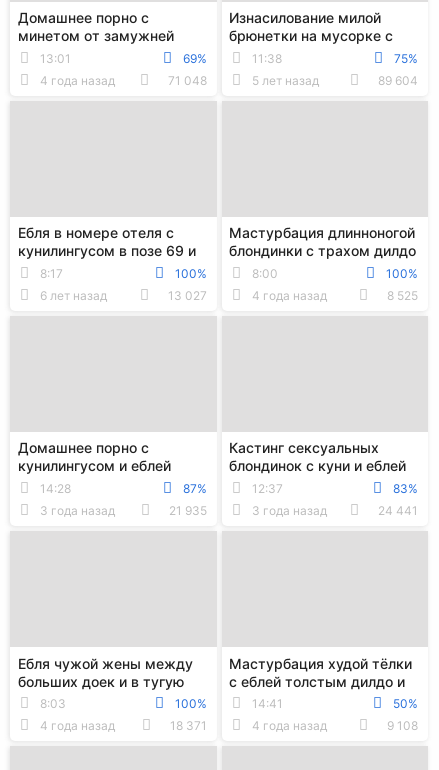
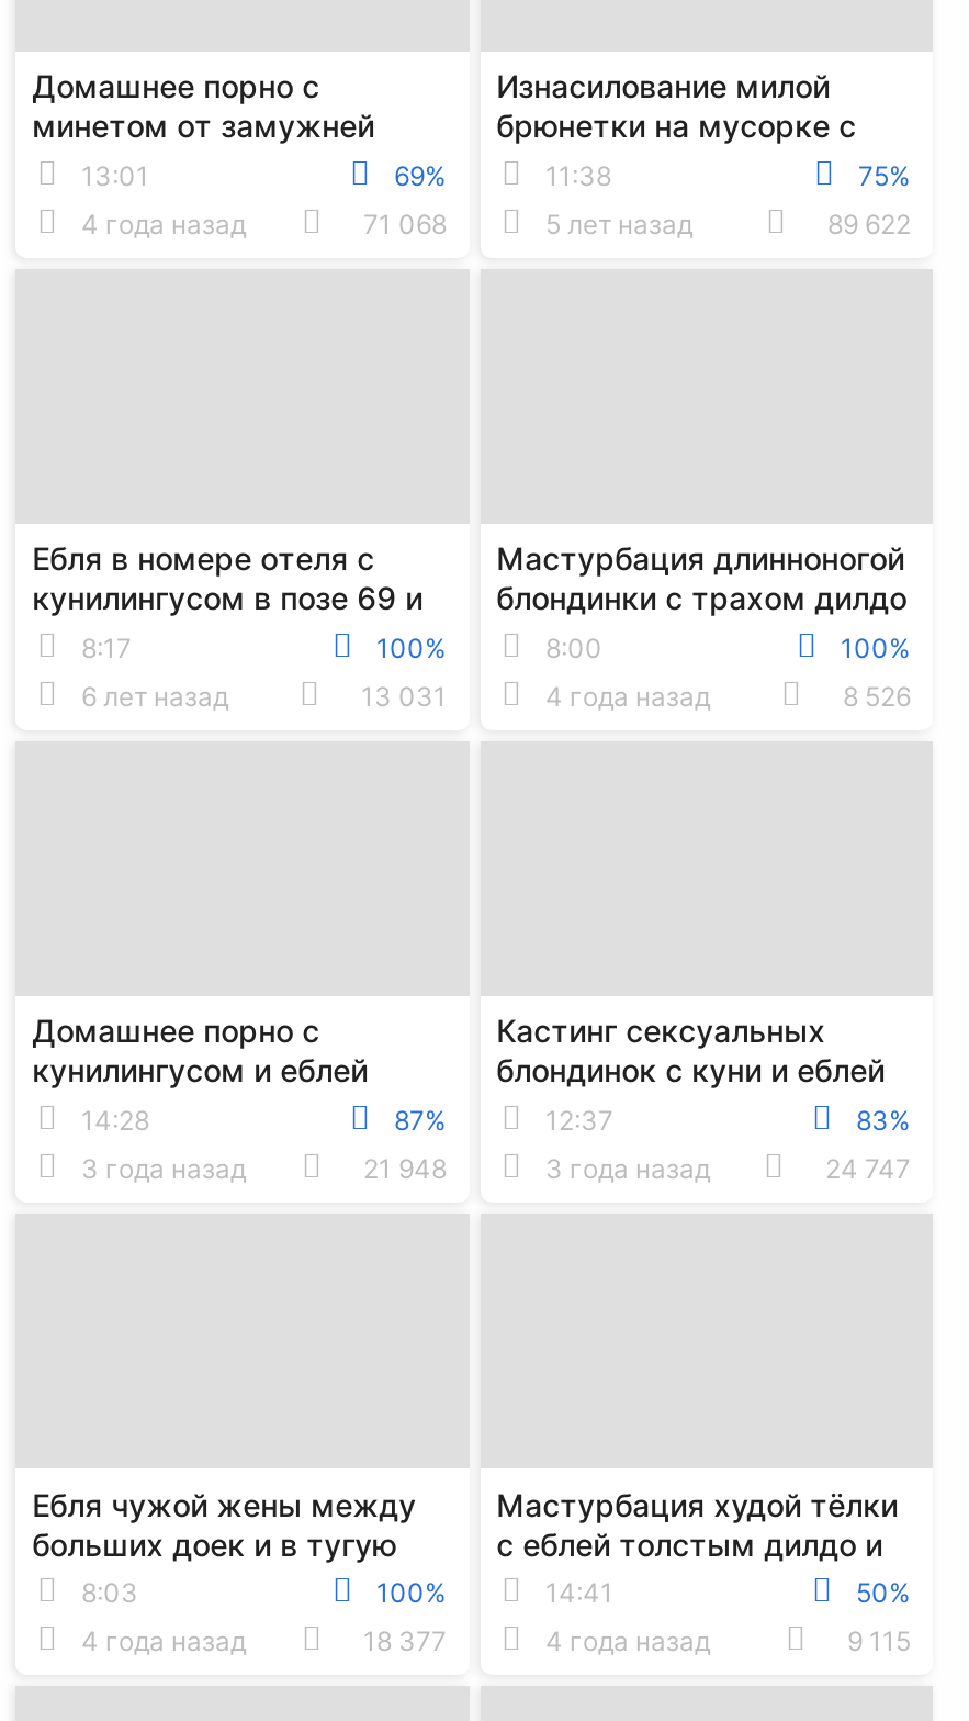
[167,73,206,88] 71 048 -> [363,207,447,240] 71 068
[378,73,418,88] 89 604 -> [827,207,911,240] 89 622
[167,288,206,303] 13 027 -> [361,679,447,712] 13 031
[387,288,418,303] 8 525 -> [843,679,911,712] 8 526
[168,503,206,518] 21 935 -> [363,1152,447,1185] 21 948
[378,503,418,518] 24 441 -> [825,1152,911,1185] 24 747
[169,718,206,733] 18 371 -> [363,1624,447,1657] 18 377
[387,718,418,733] 9 108 -> [847,1624,911,1657] 9 115

